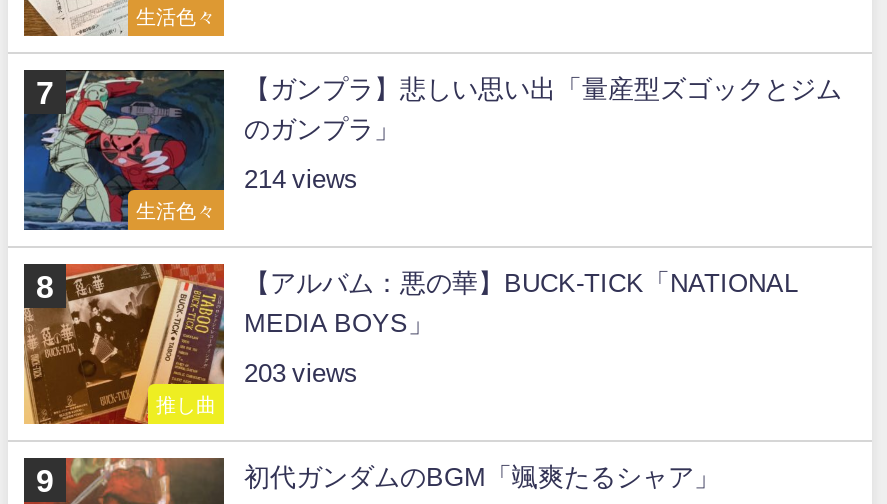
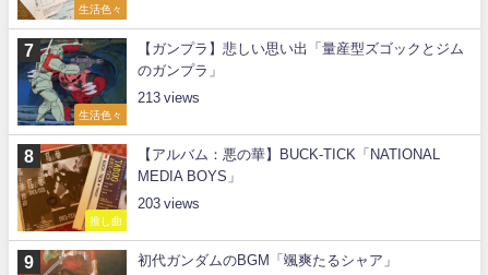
[244,166,286,192] 214 -> [138,91,160,105] 213

